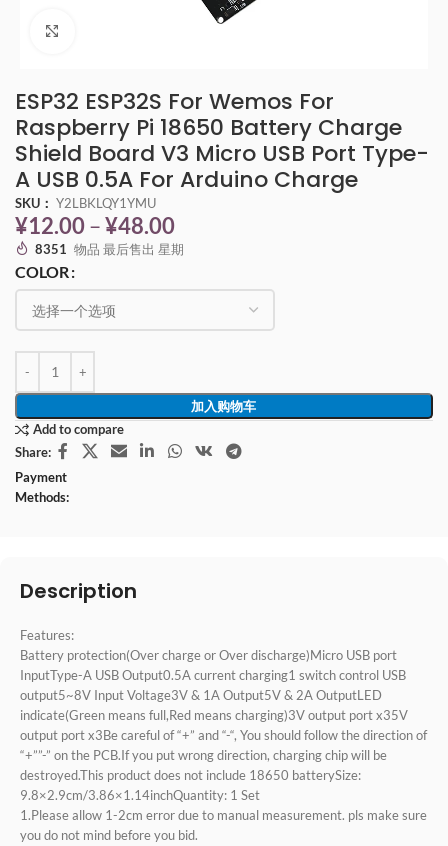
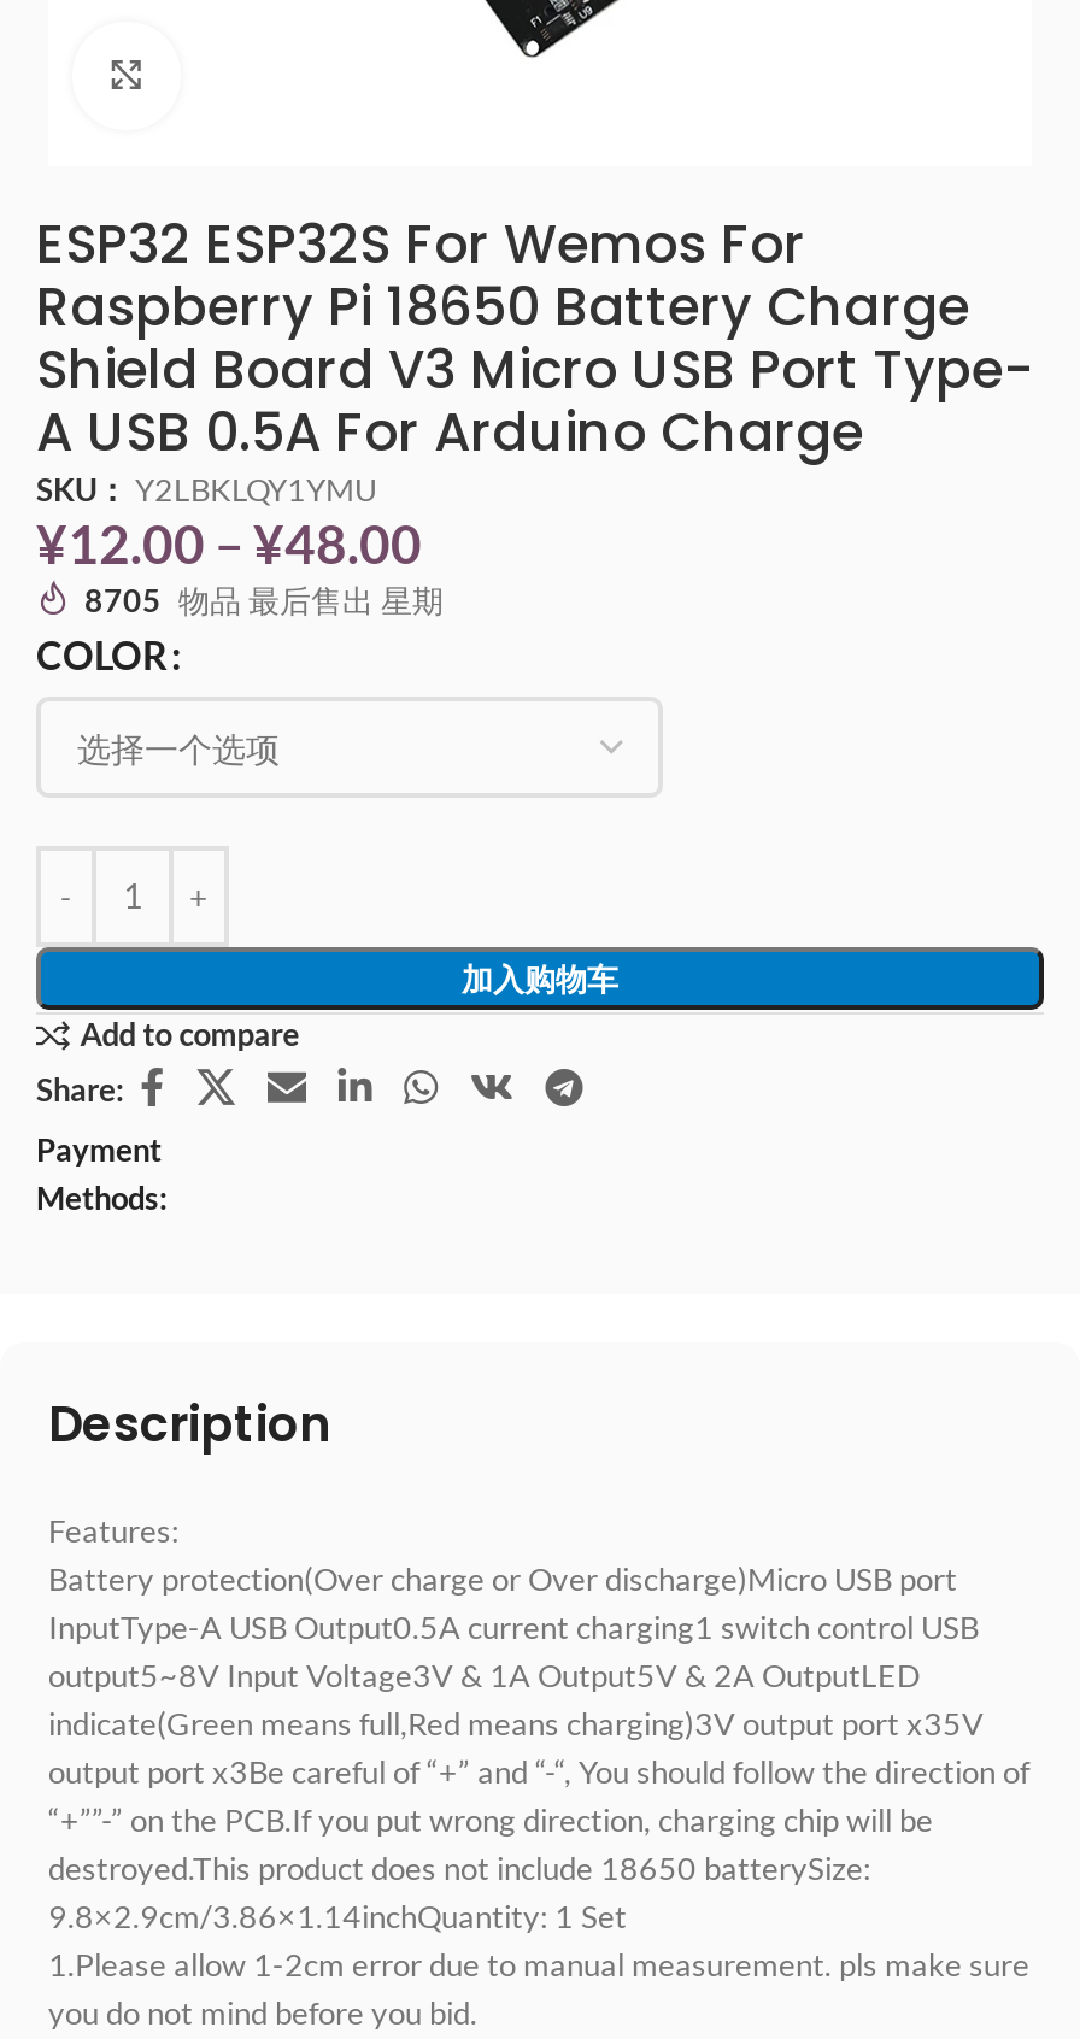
[35,241,184,257] 8351 物品 最后售出 星期 -> [84,581,444,619] 8705 物品 最后售出 星期

